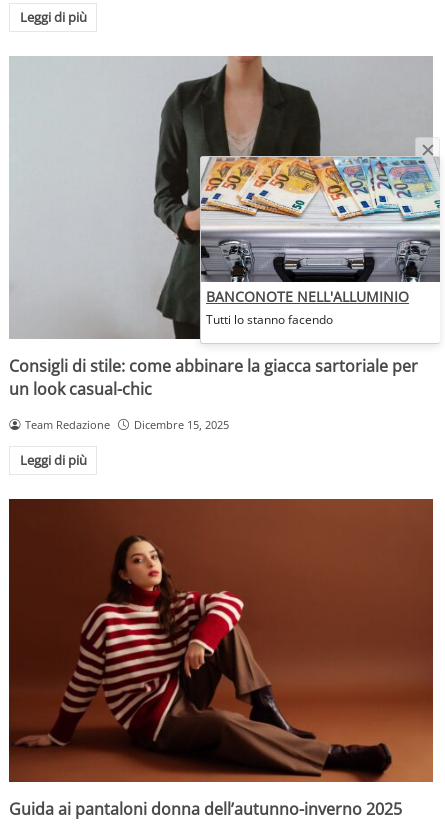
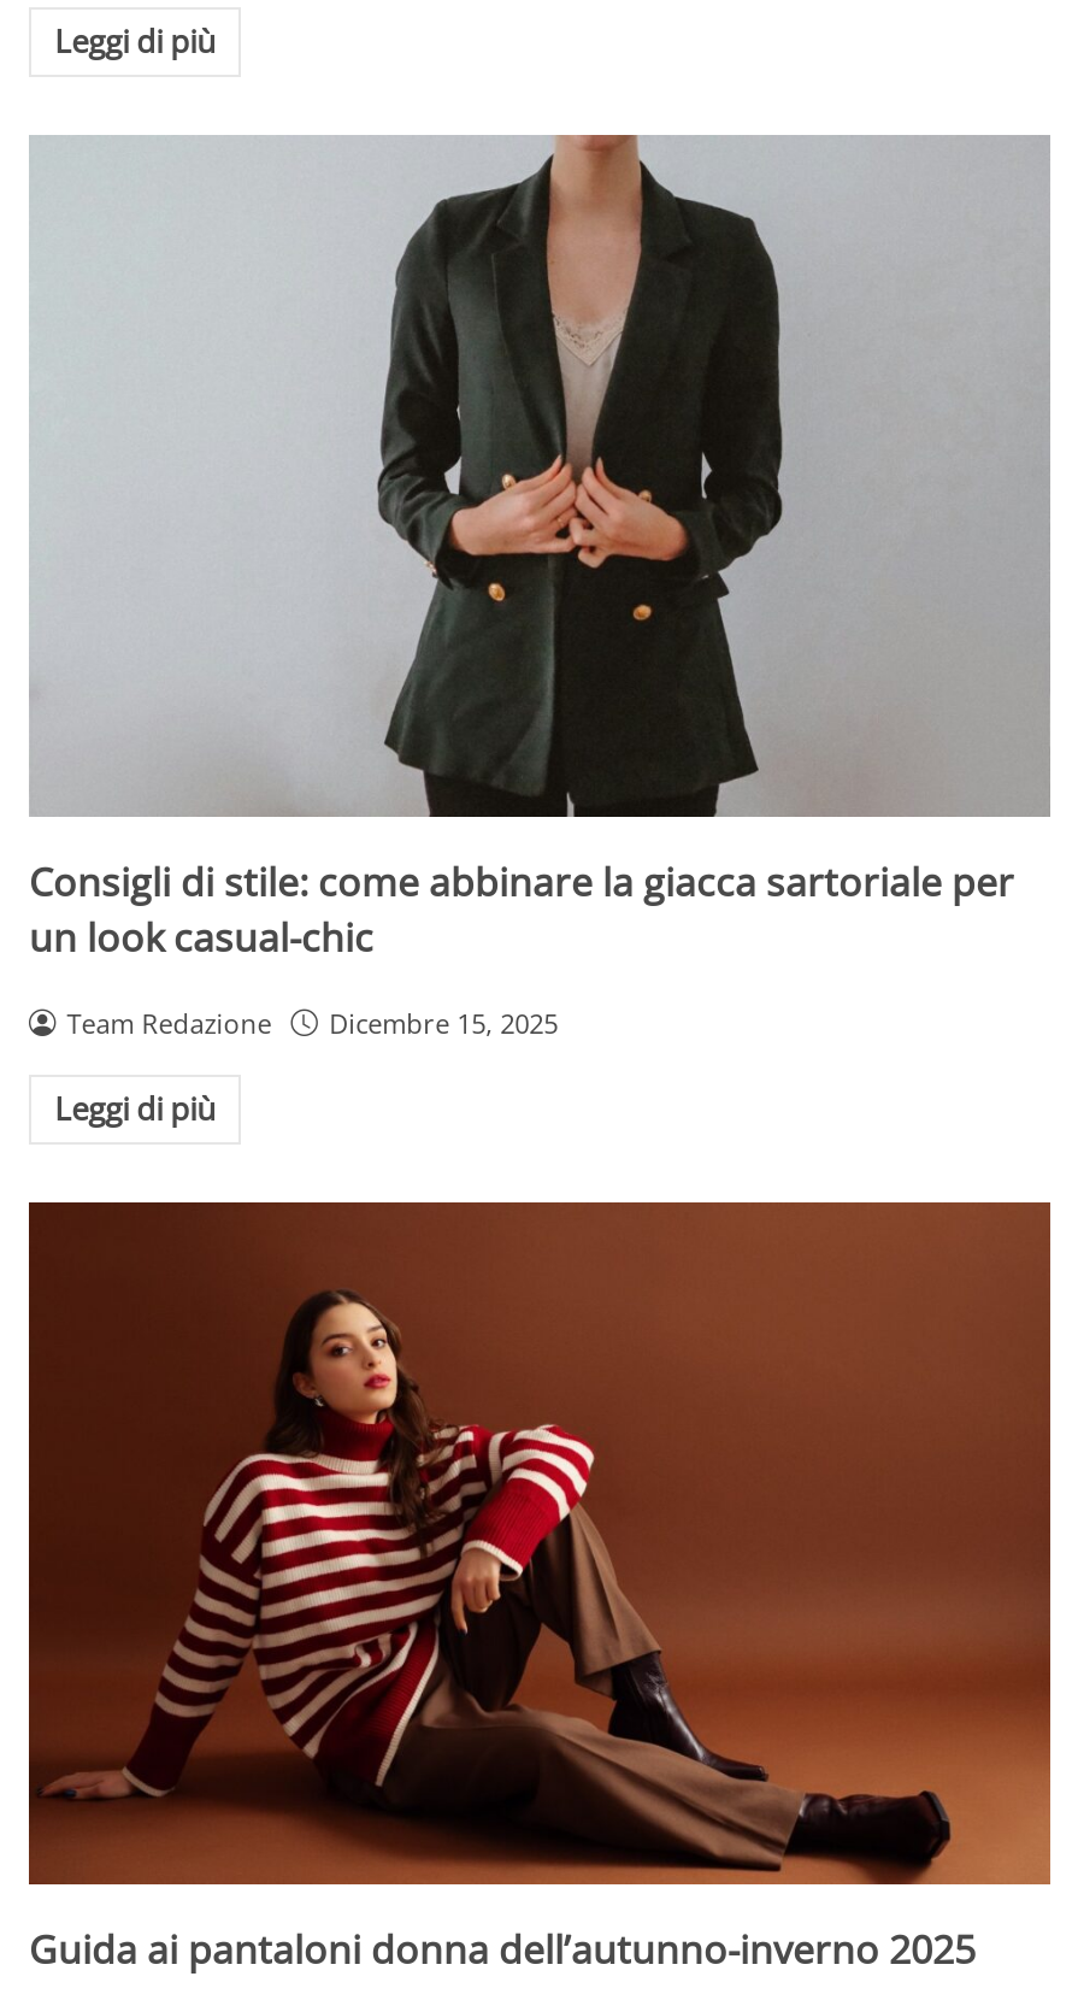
[199,138,441,339] [image] -> [489,335,1067,819] [image]
[206,286,409,327] BANCONOTE NELL'ALLUMINIO | Tutti lo stanno facendo -> none

